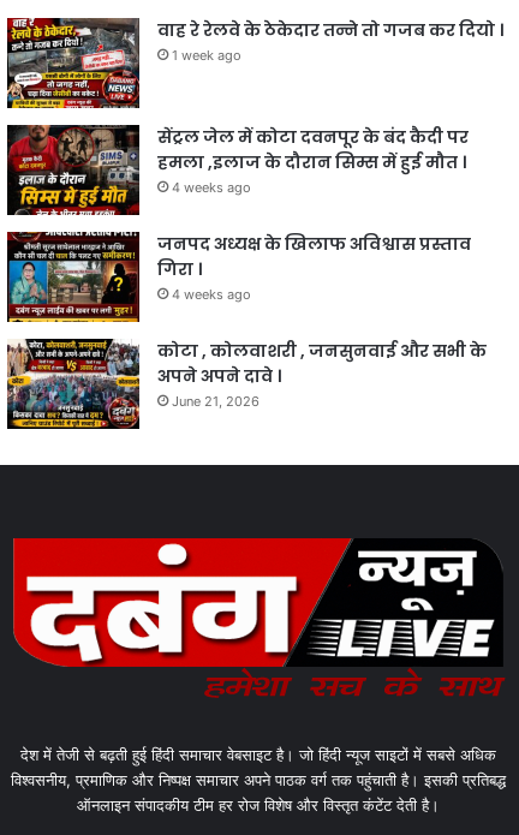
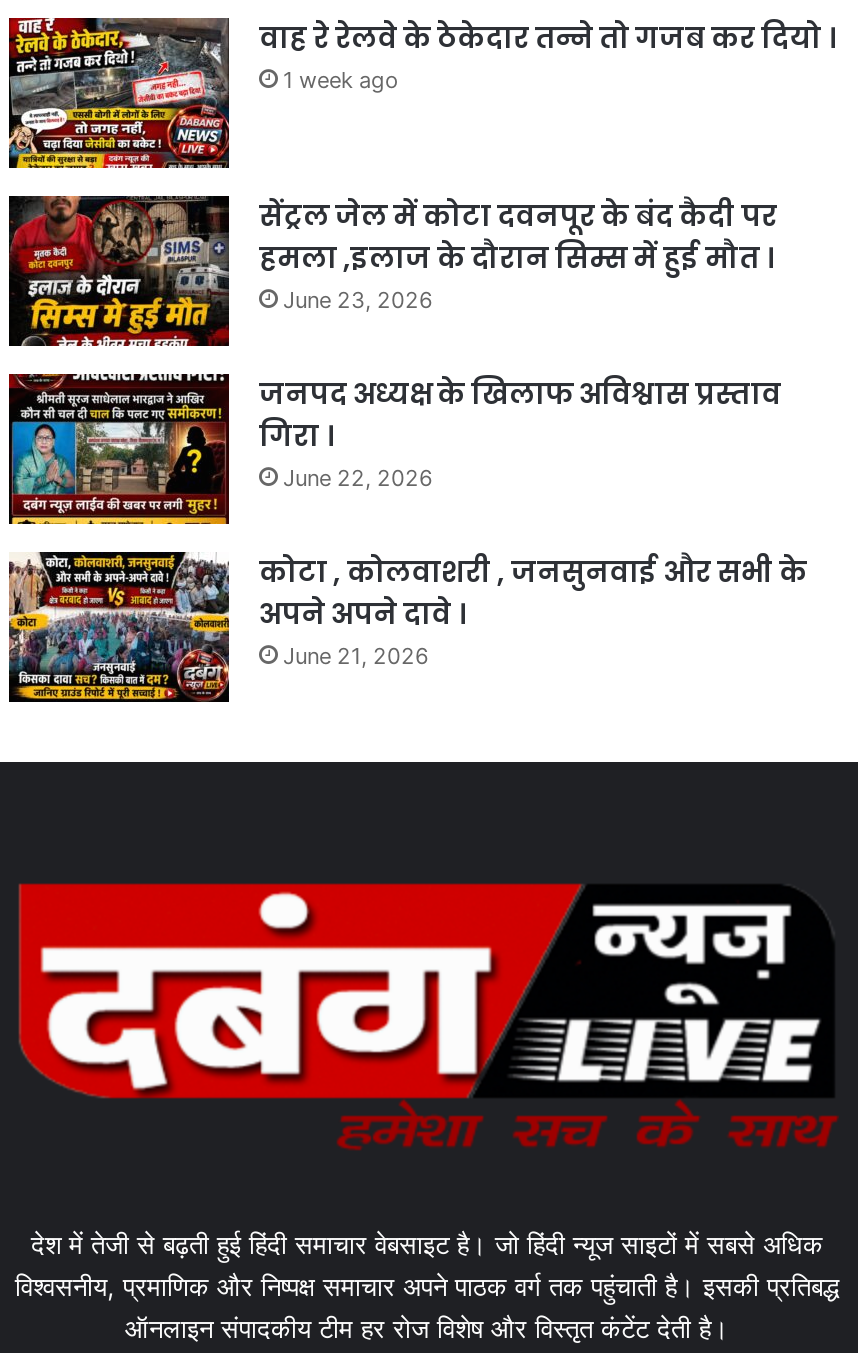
[172,179,251,195] 4 weeks ago -> [283,285,433,313] June 23, 2026
[172,286,251,302] 4 weeks ago -> [283,463,433,491] June 22, 2026

